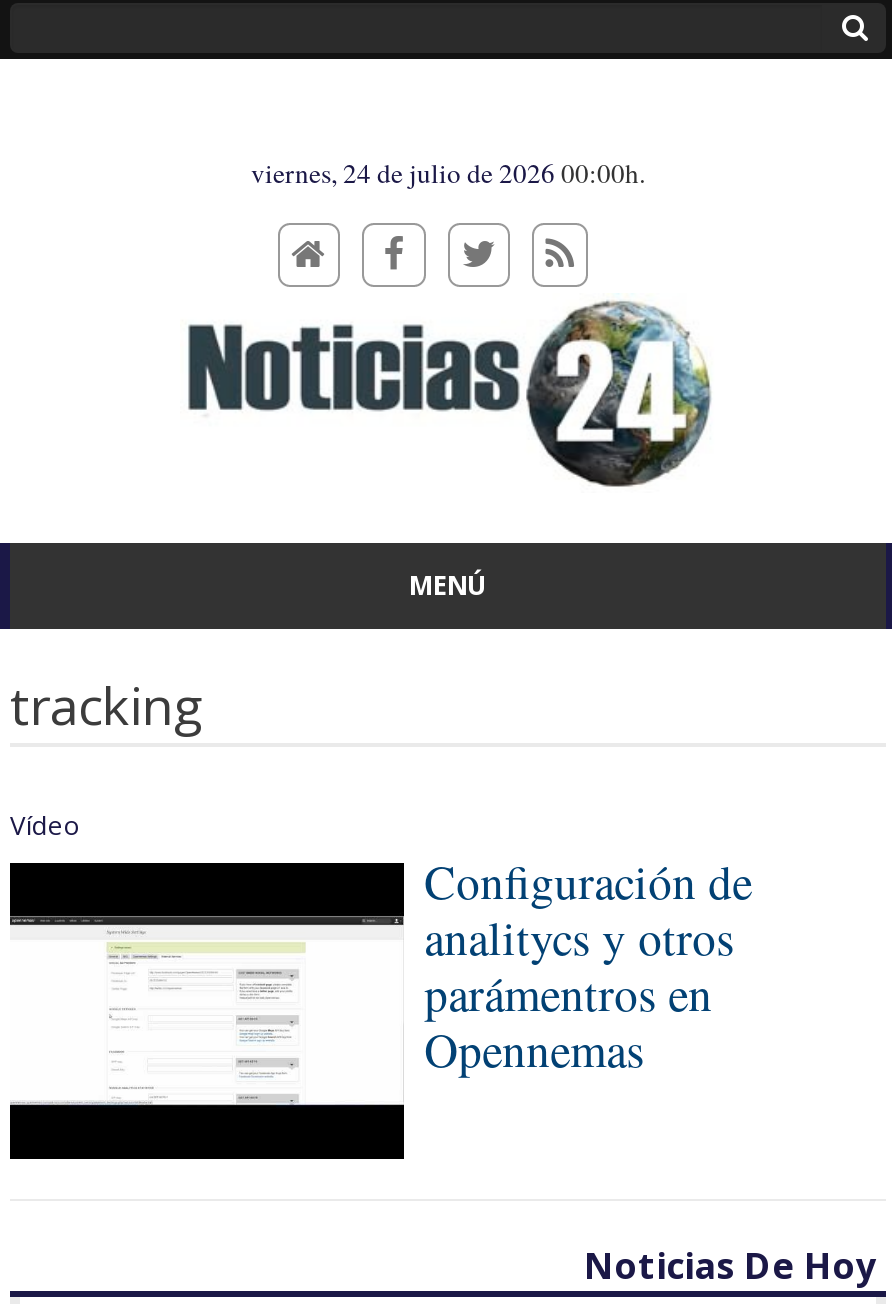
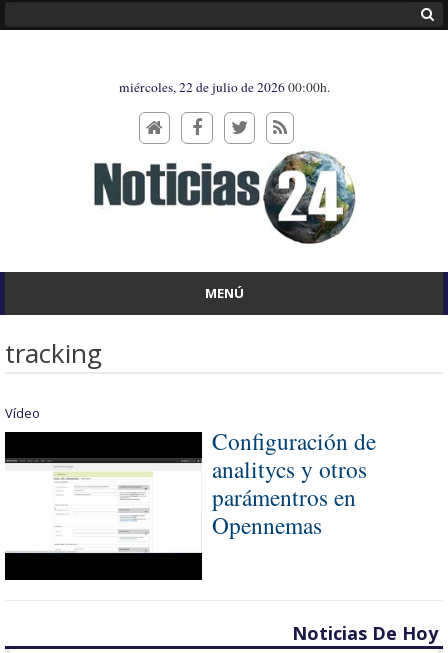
[251,155,645,191] viernes, 24 de julio de 2026 00:00h. -> [118,78,329,96] miércoles, 22 de julio de 2026 00:00h.

